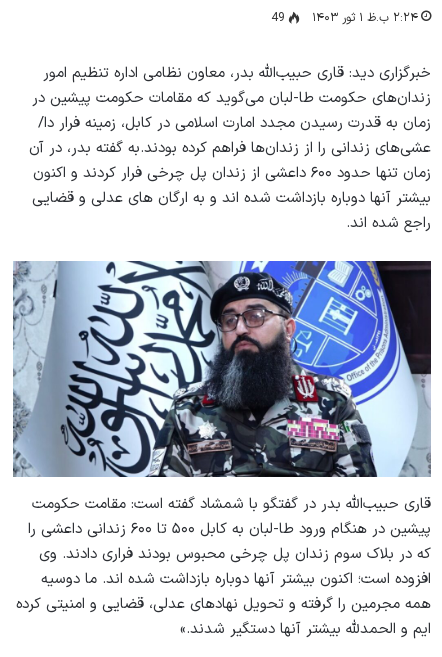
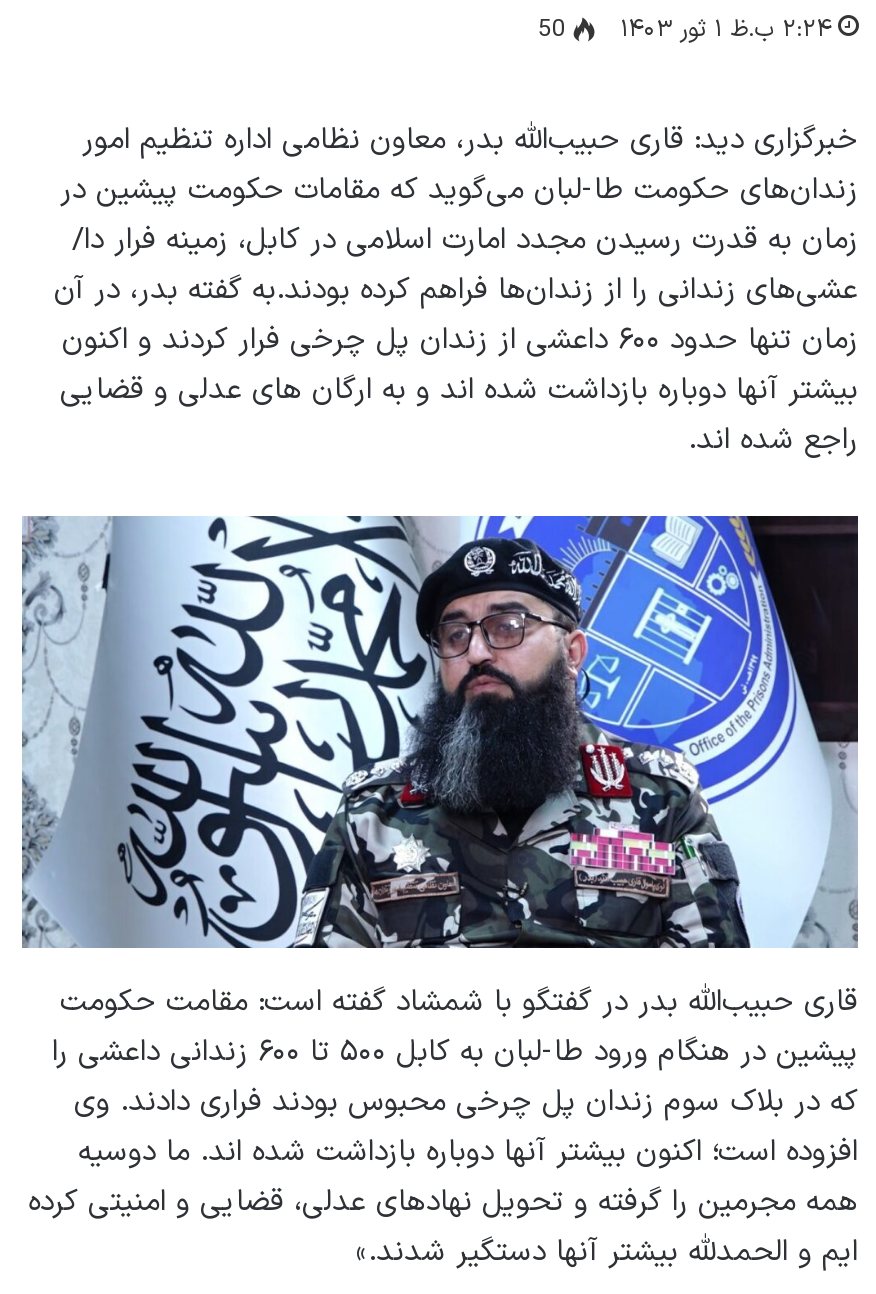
[271,9,285,27] 49 -> [538,12,566,48] 50

